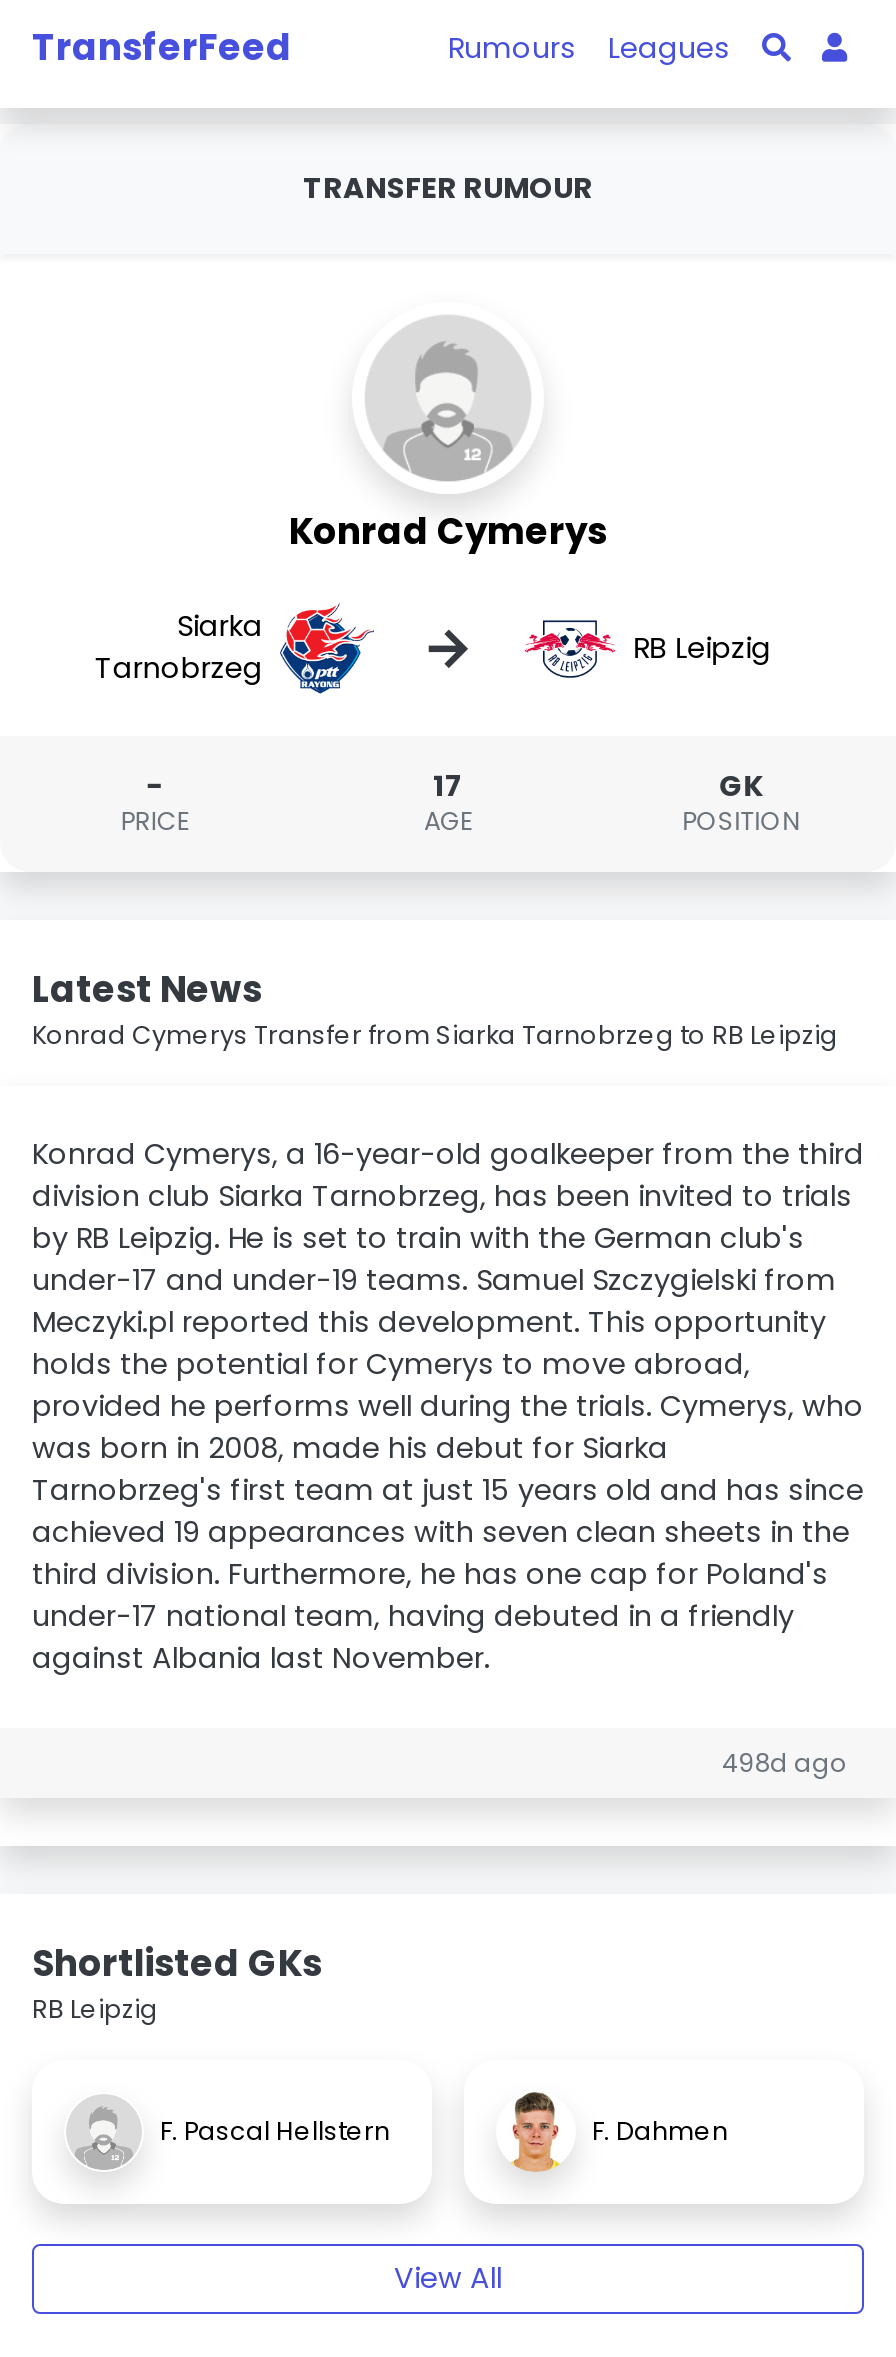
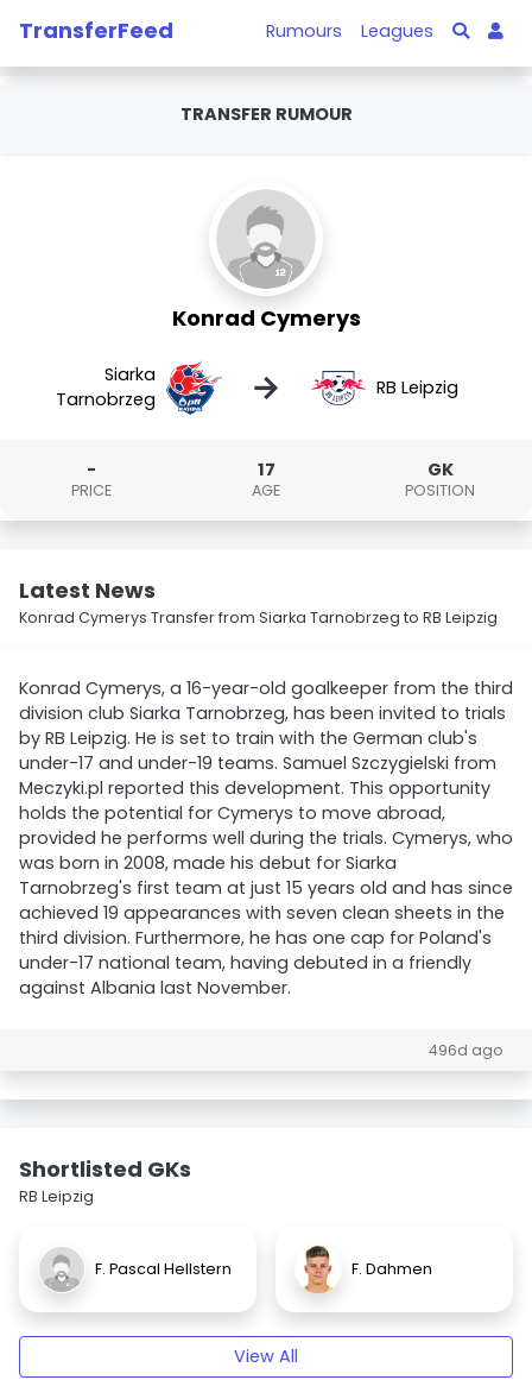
[722,1746,848,1780] 498d ago -> [429,1040,503,1060] 496d ago

